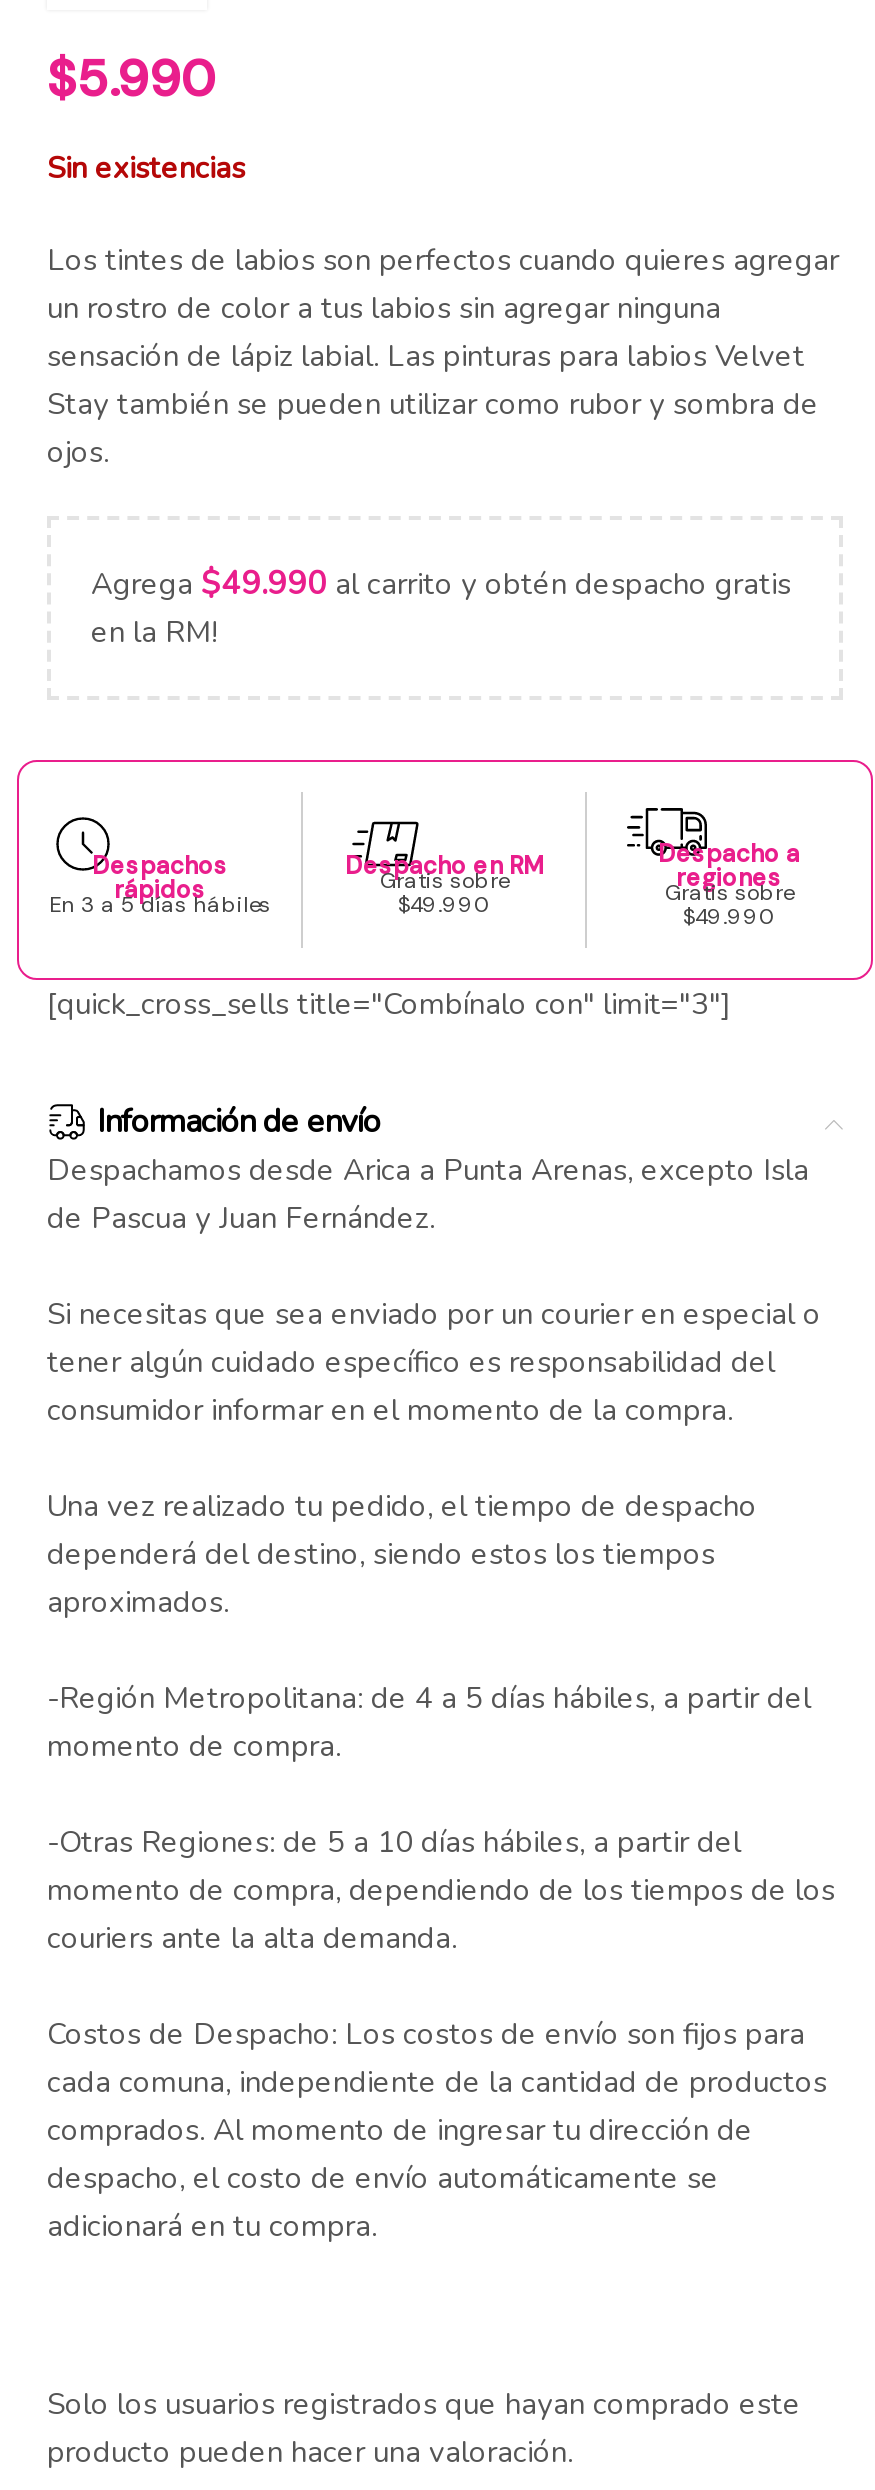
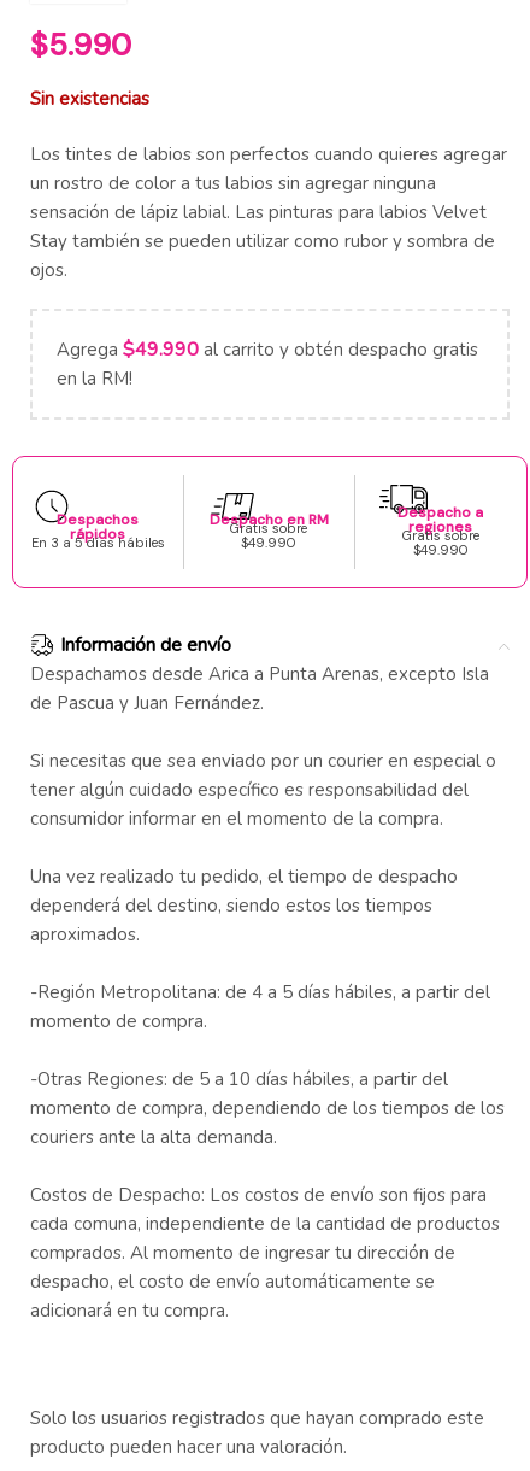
[47,985,731,1025] [quick_cross_sells title="Combínalo con" limit="3"] -> none

